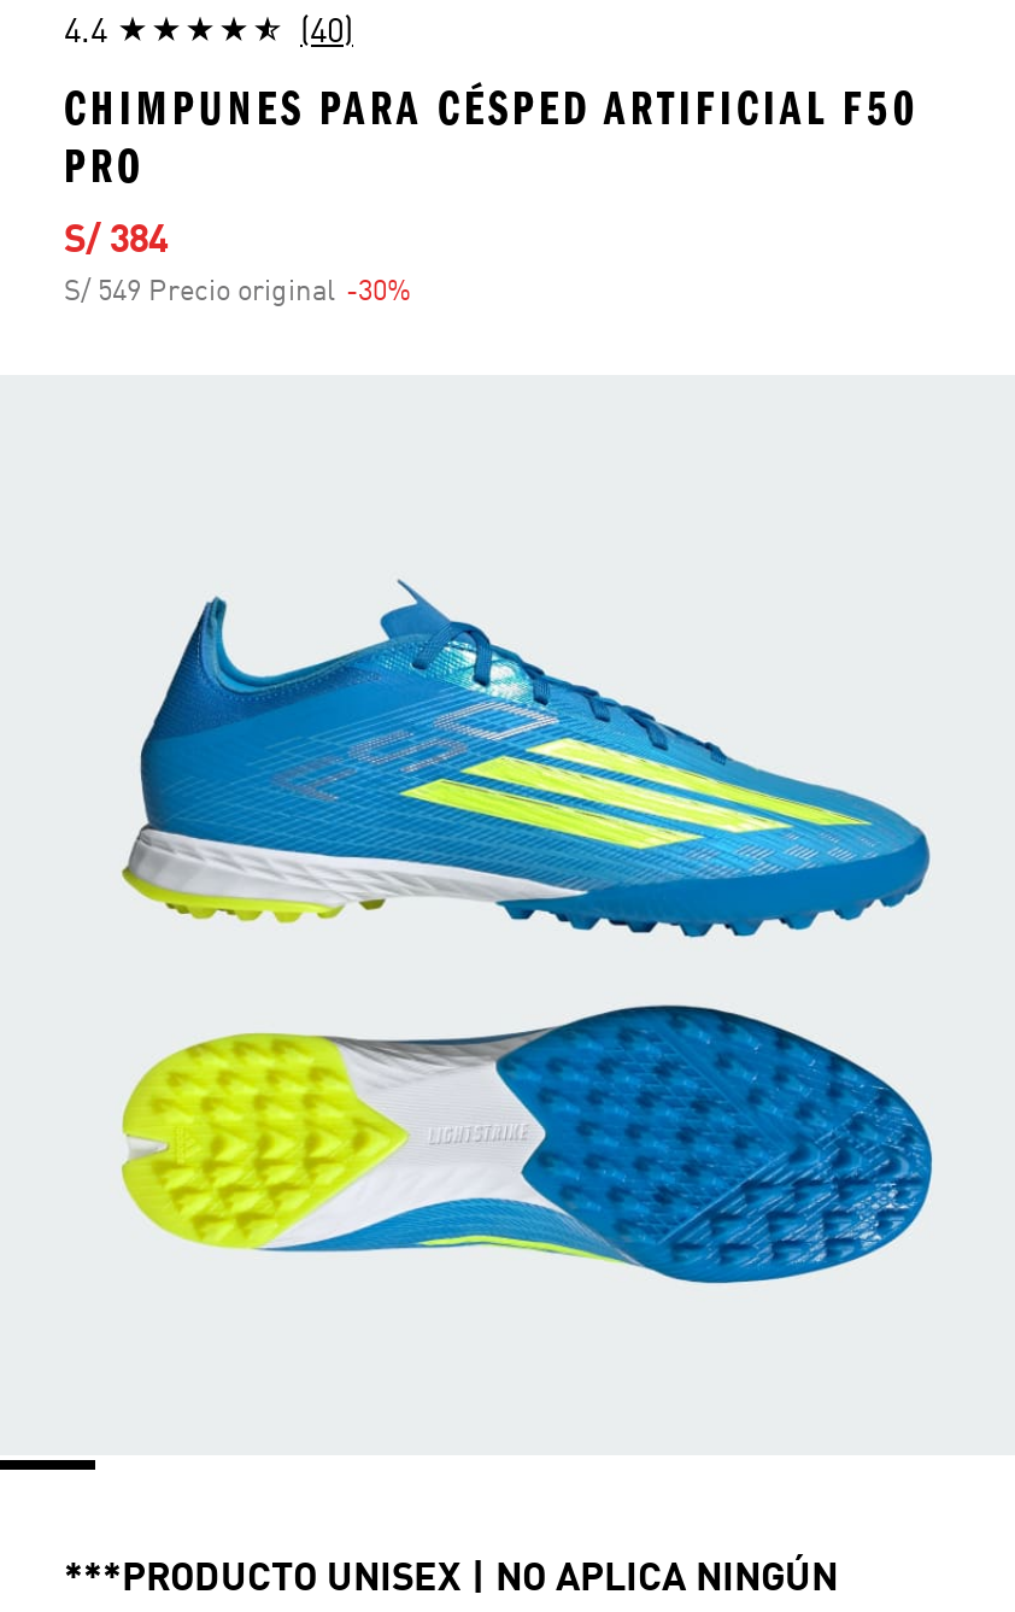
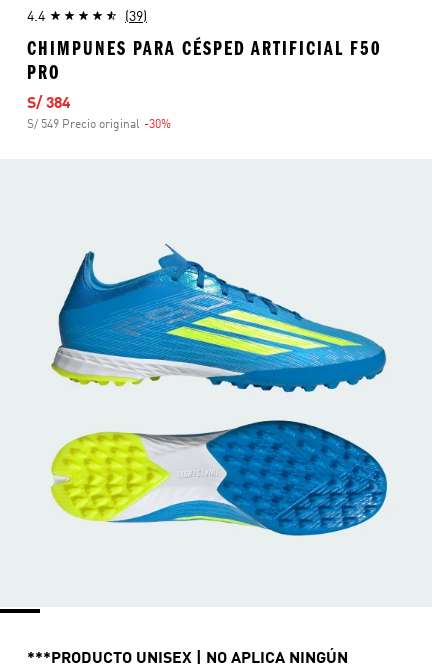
[300,16,353,49] (40) -> [125,10,147,24] (39)

